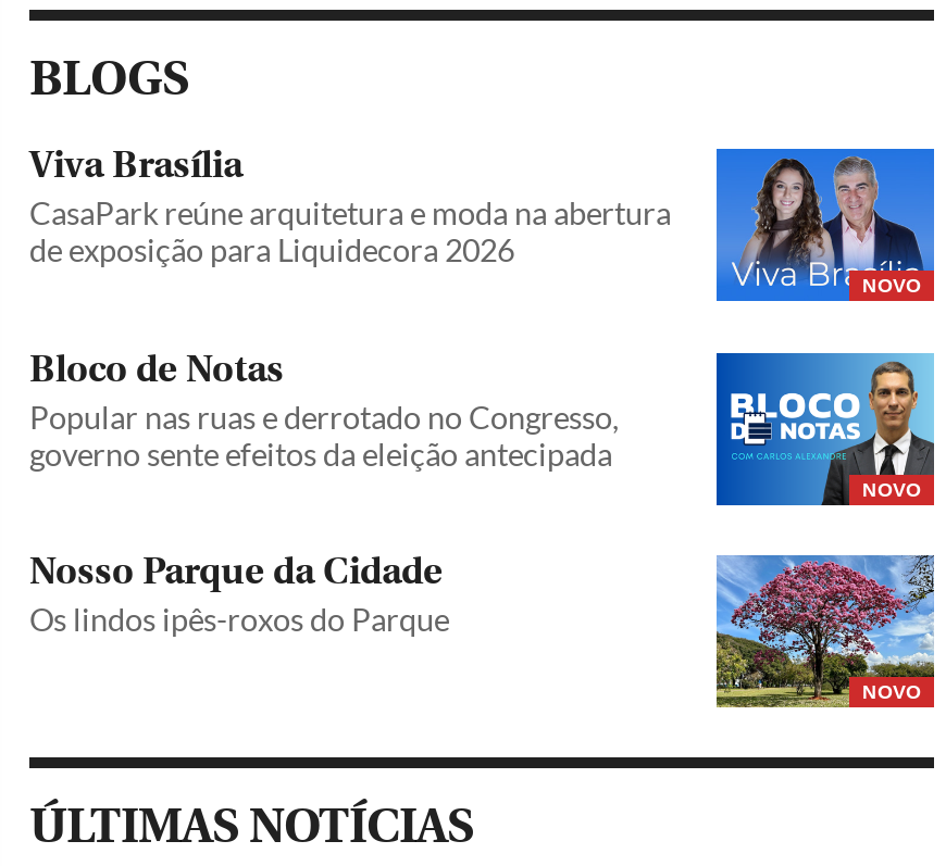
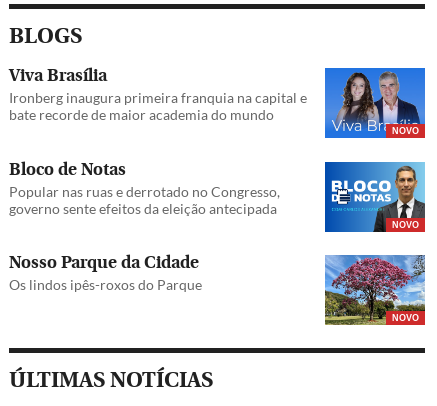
[29,195,671,269] CasaPark reúne arquitetura e moda na abertura | de exposição para Liquidecora 2026 -> [9,89,307,123] Ironberg inaugura primeira franquia na capital e | bate recorde de maior academia do mundo

